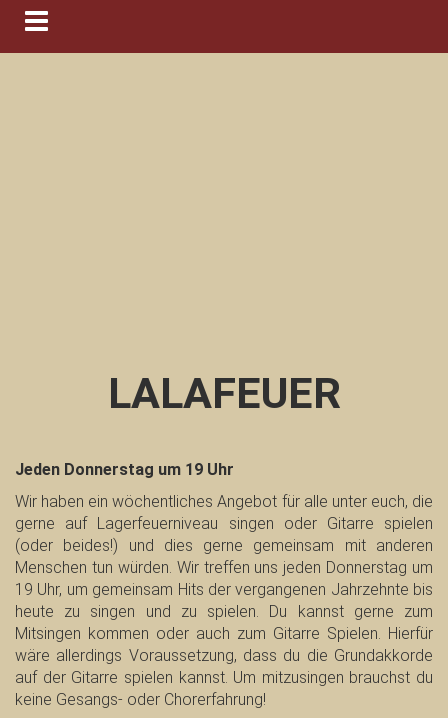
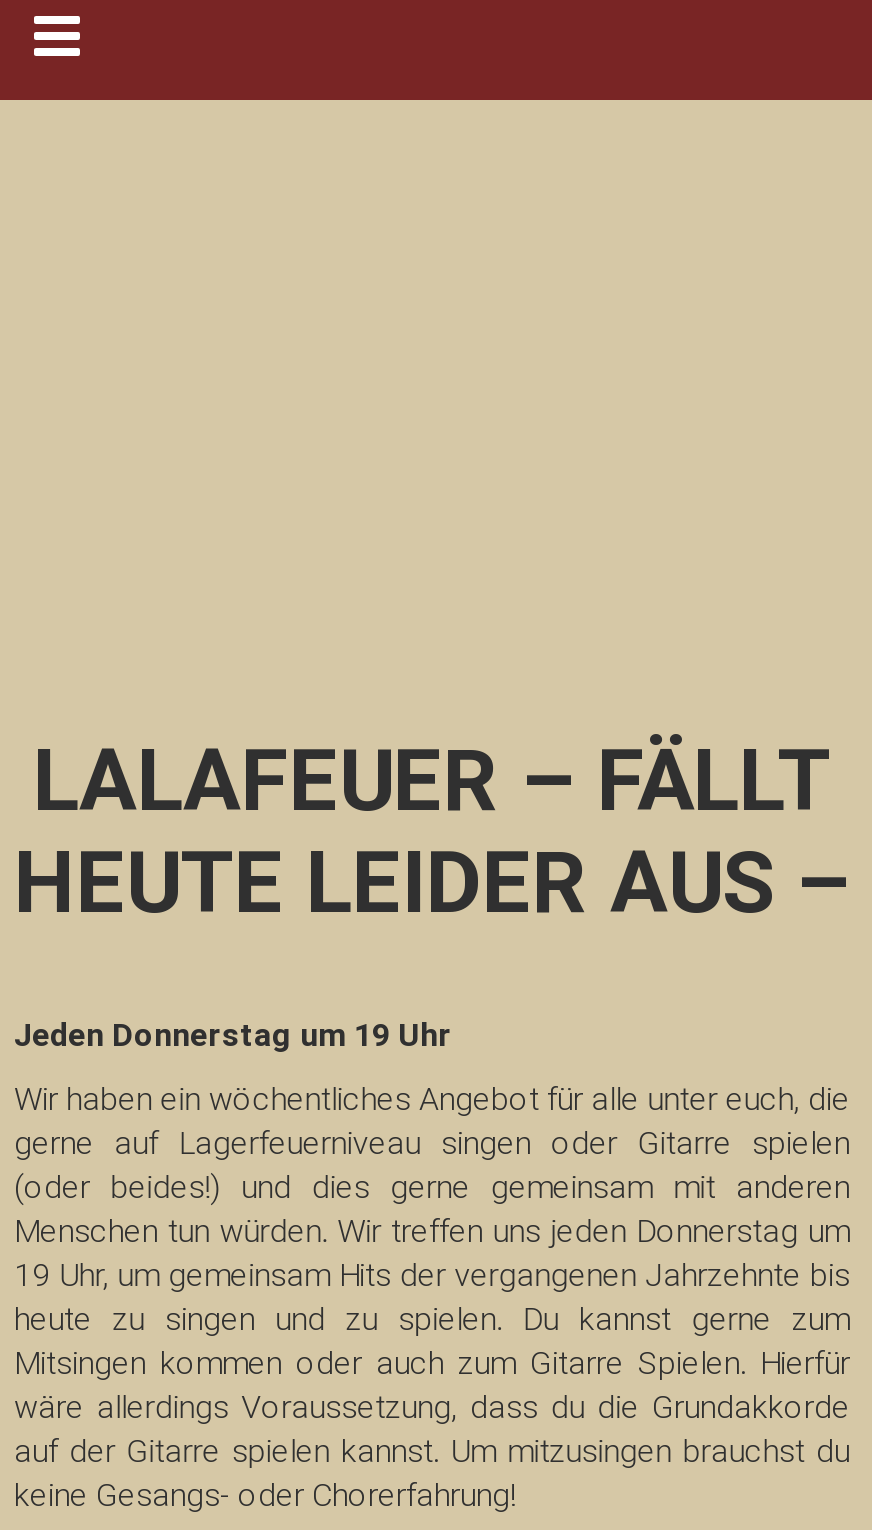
[107,368,340,418] LALAFEUER -> [14,730,850,932] LALAFEUER – FÄLLT | HEUTE LEIDER AUS –

